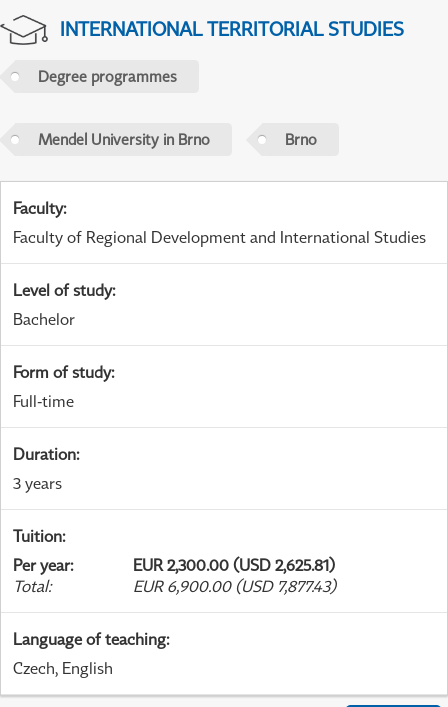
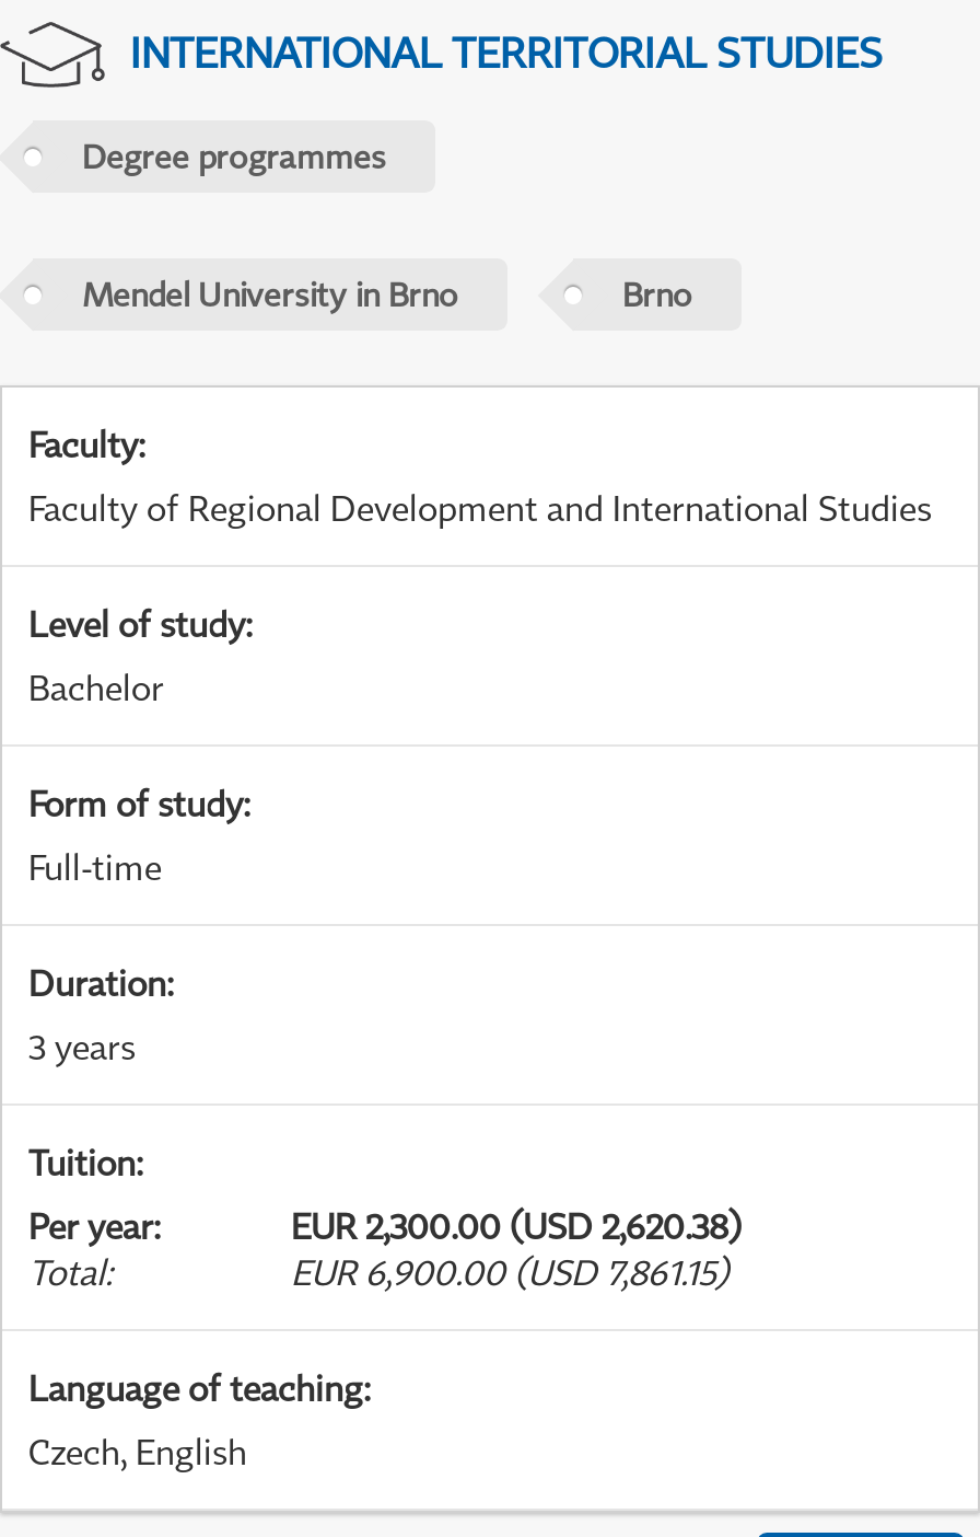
[133,555,335,575] EUR 2,300.00 (USD 2,625.81) -> [291,1204,742,1248] EUR 2,300.00 (USD 2,620.38)
[133,576,336,596] EUR 6,900.00 (USD 7,877.43) -> [291,1250,728,1294] EUR 6,900.00 (USD 7,861.15)

